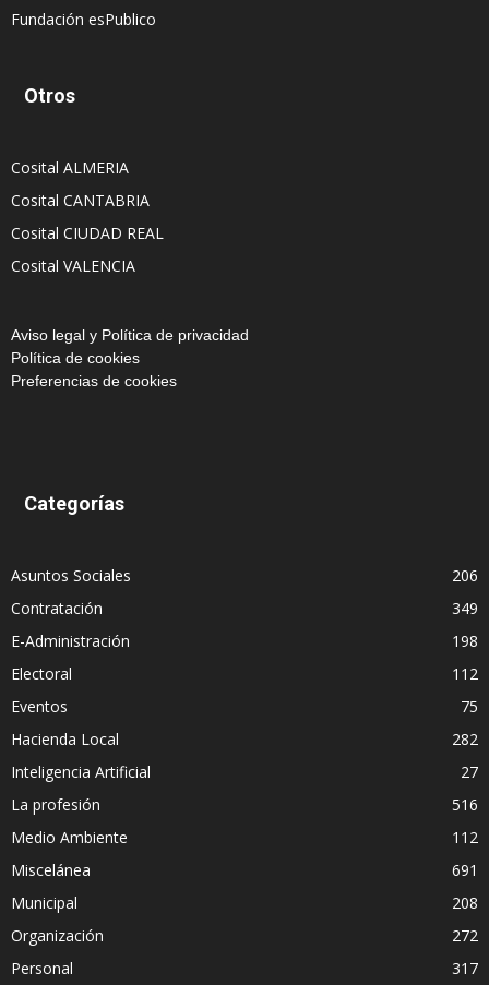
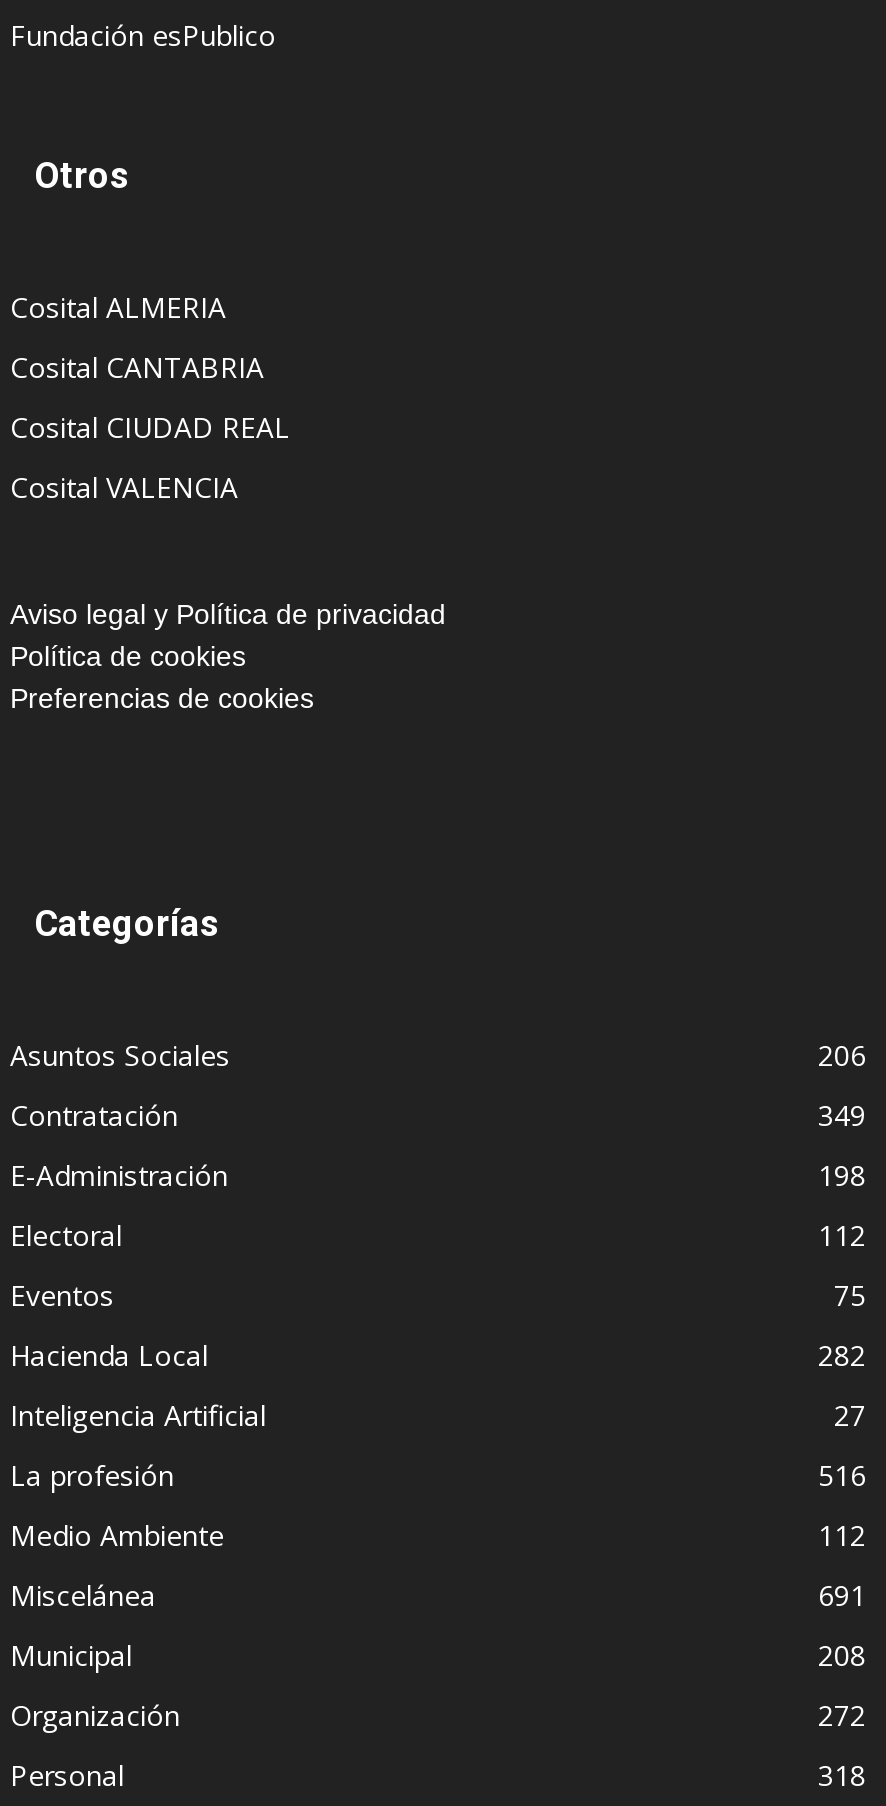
[452,958,478,979] 317 -> [818,1757,866,1795] 318

